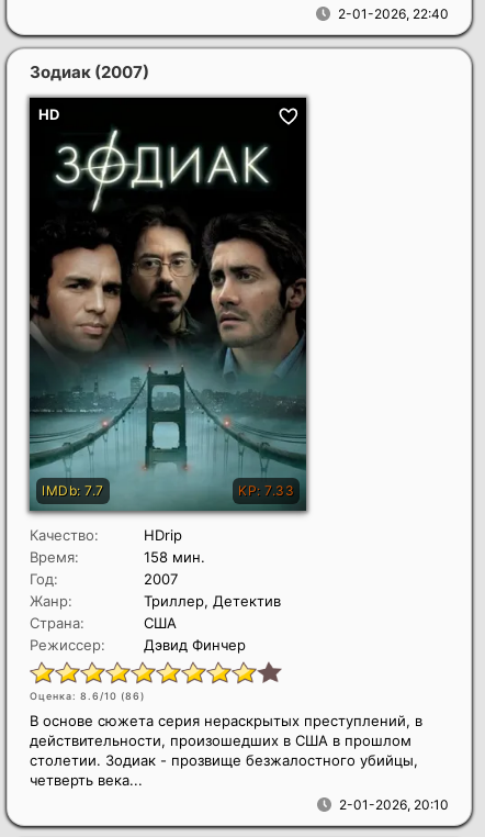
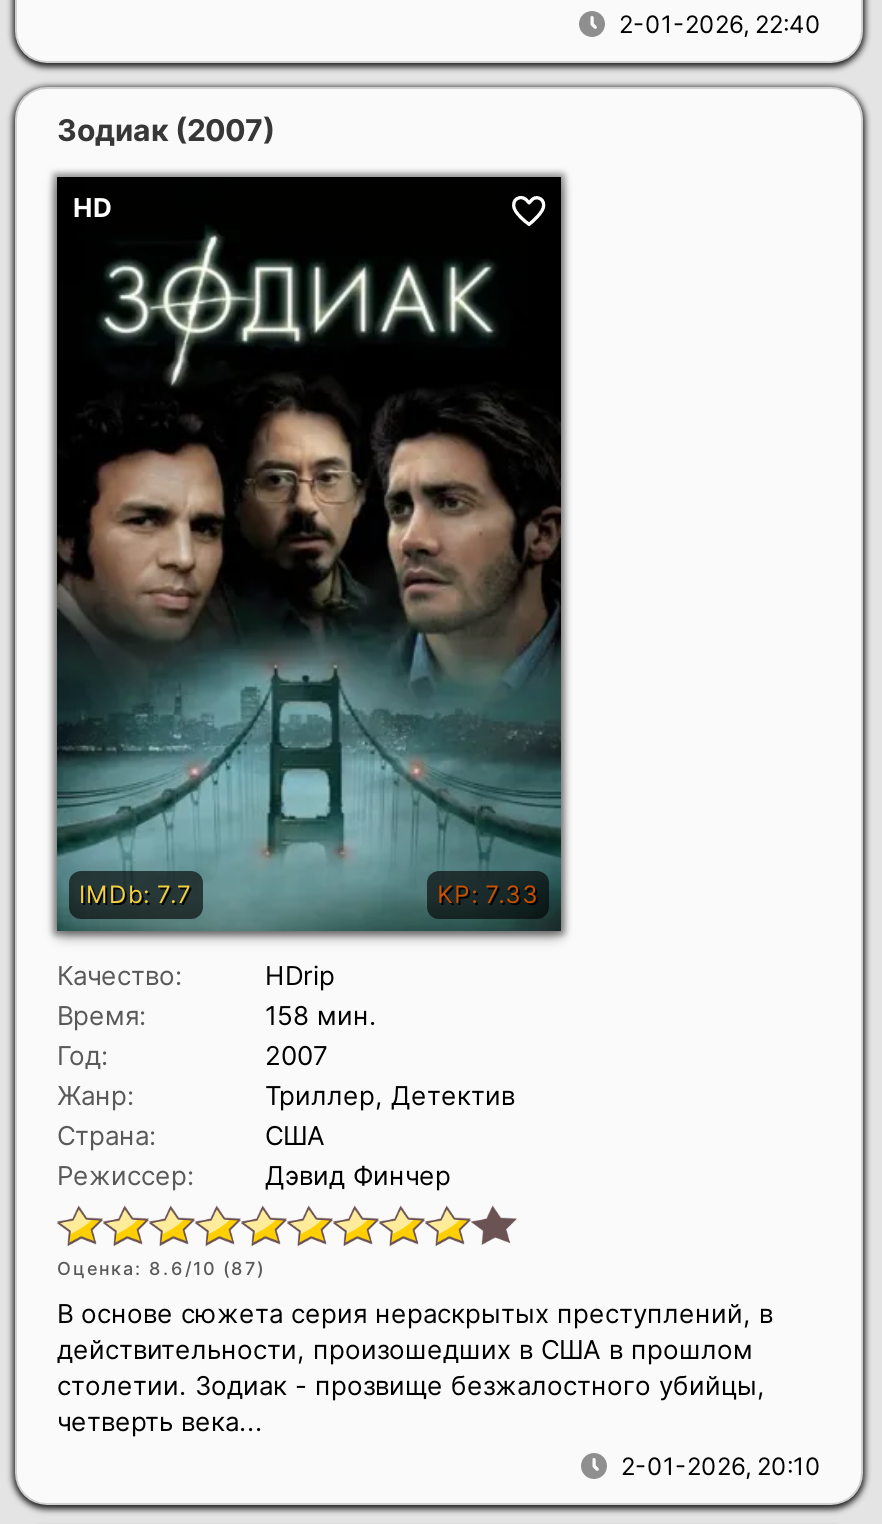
[30,690,145,702] Оценка: 8.6/10 (86) -> [57,1256,265,1278] Оценка: 8.6/10 (87)

